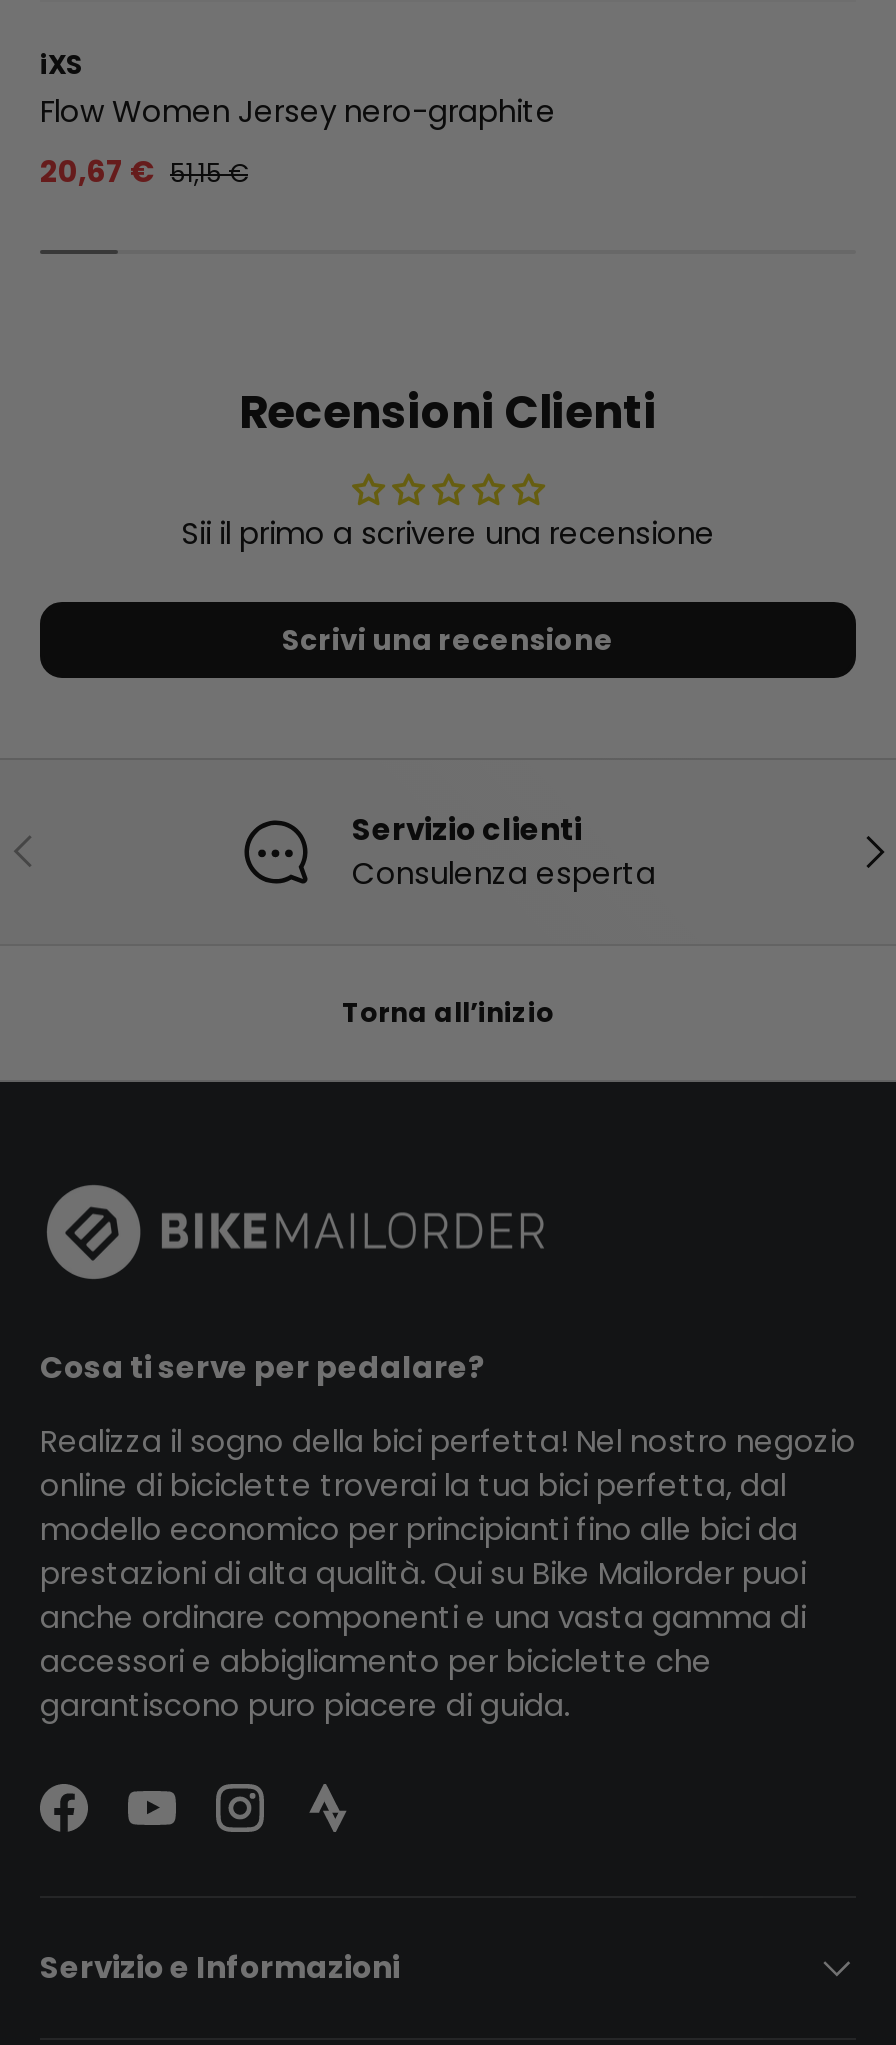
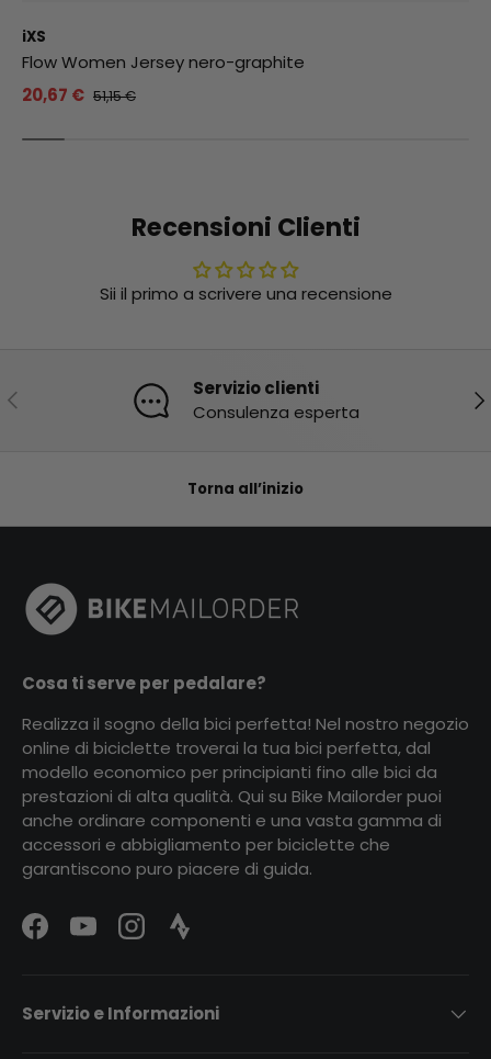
[282,620,614,660] Scrivi una recensione -> none

